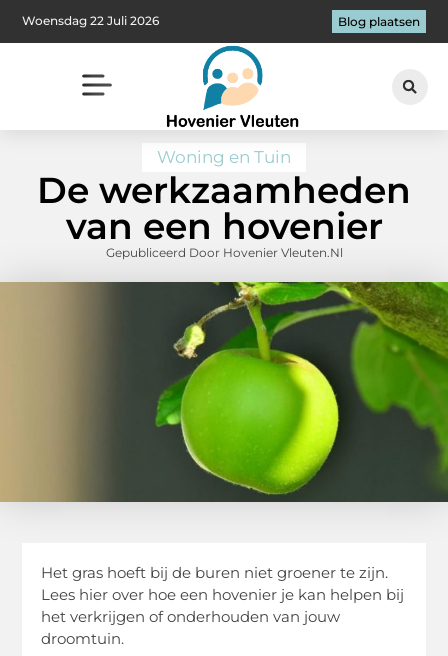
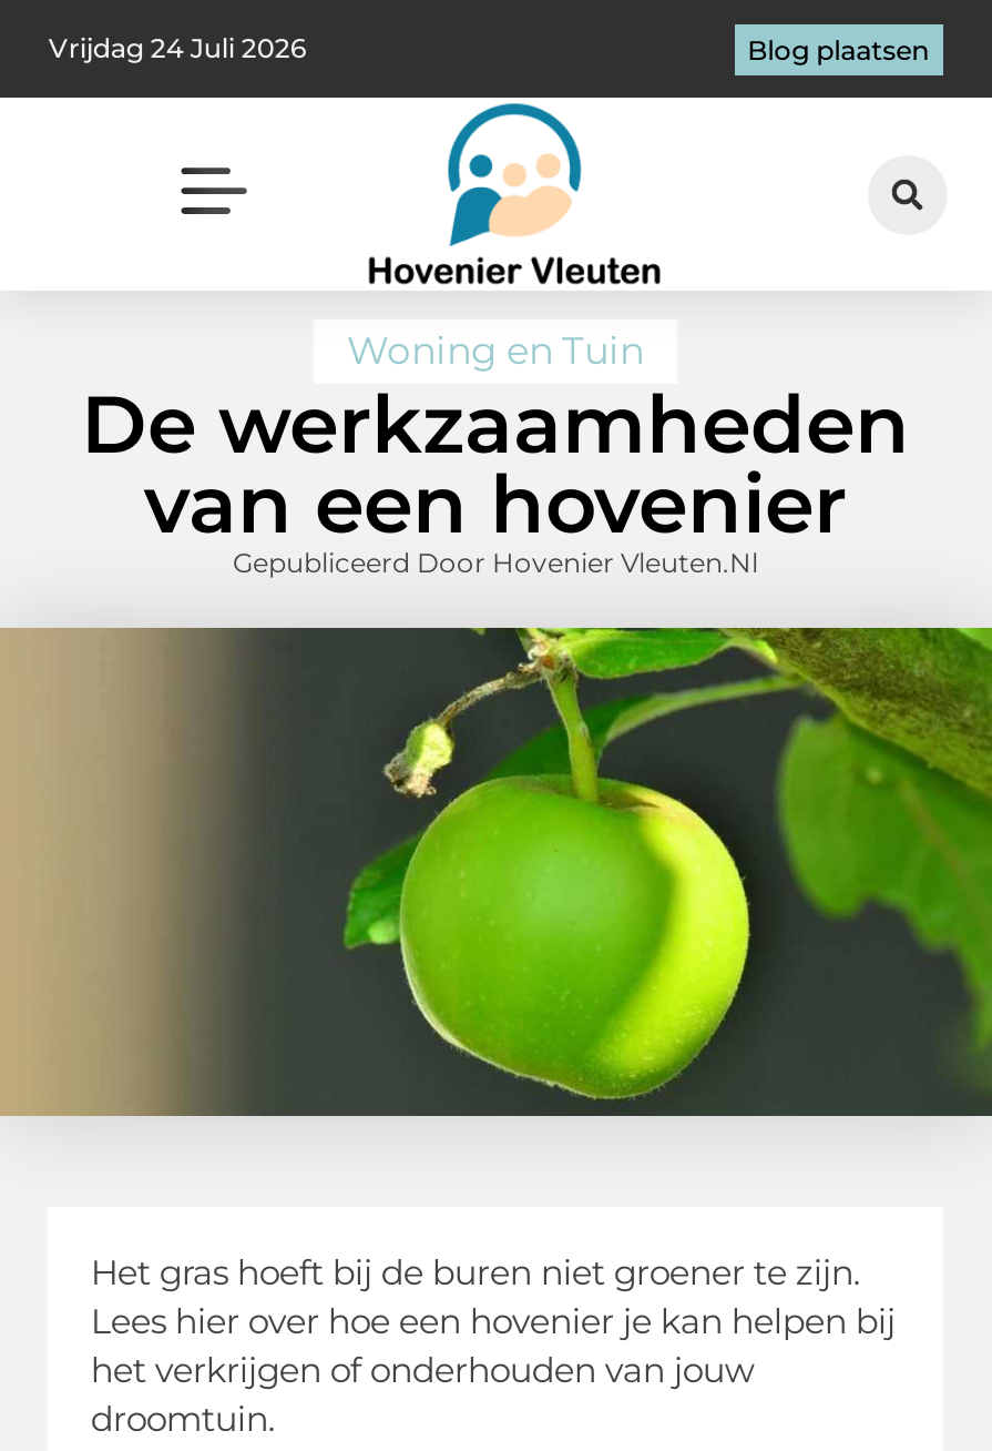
[22,13,159,28] Woensdag 22 Juli 2026 -> [49,30,306,63] Vrijdag 24 Juli 2026

